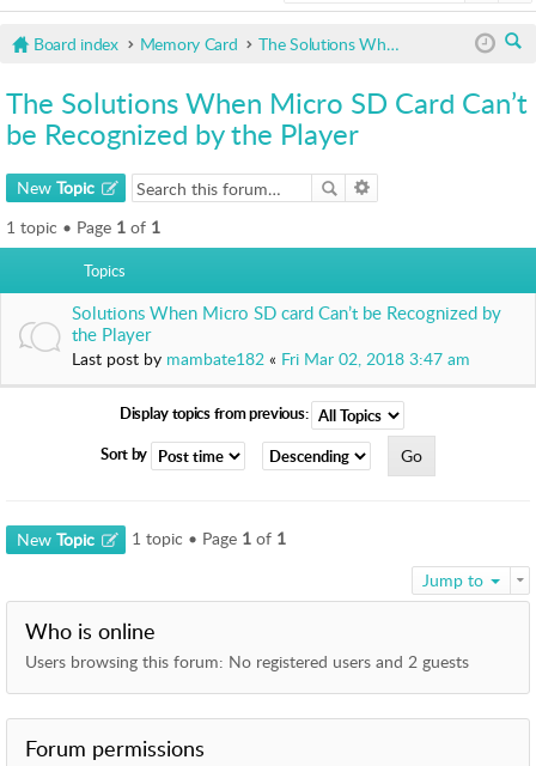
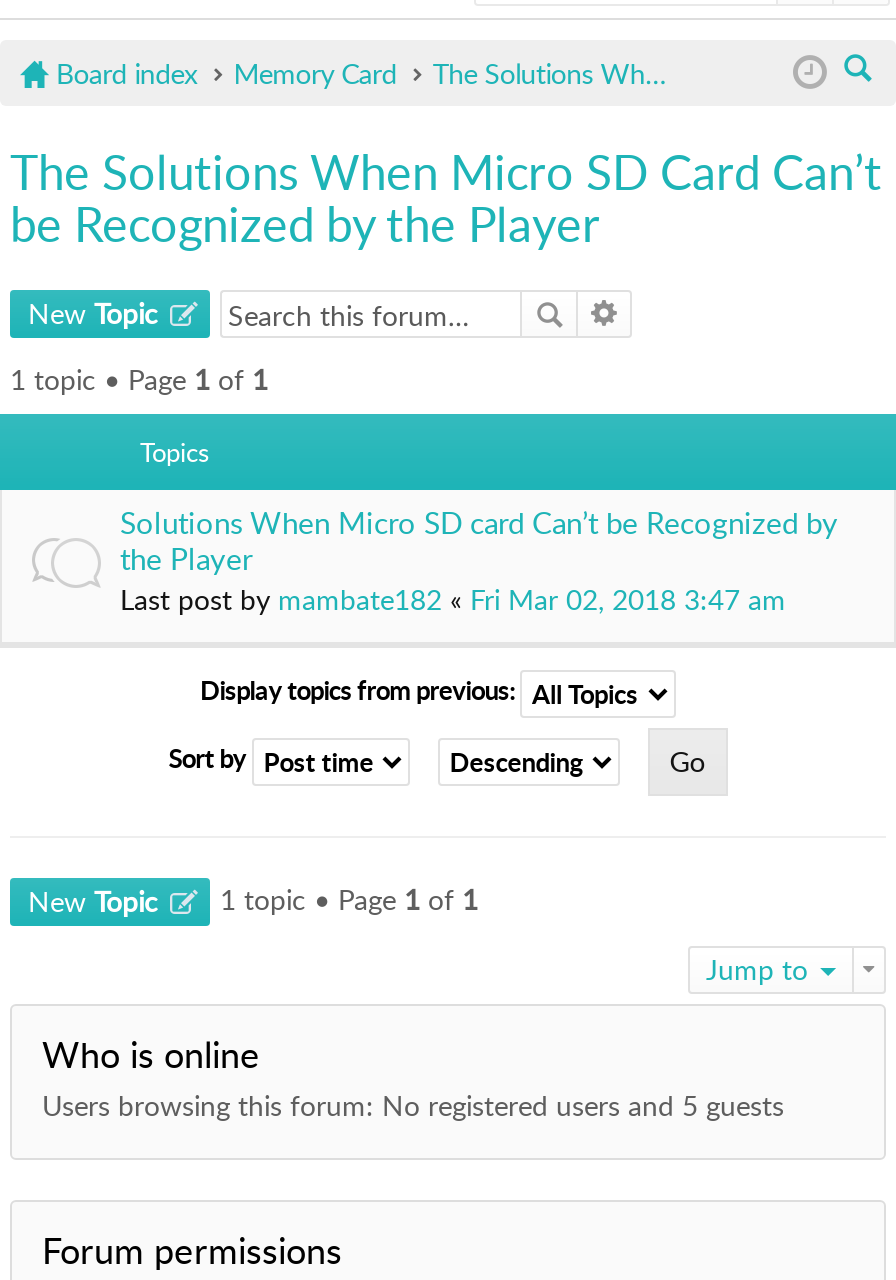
[25,650,469,673] Users browsing this forum: No registered users and 2 guests -> [42,1086,784,1124] Users browsing this forum: No registered users and 5 guests

